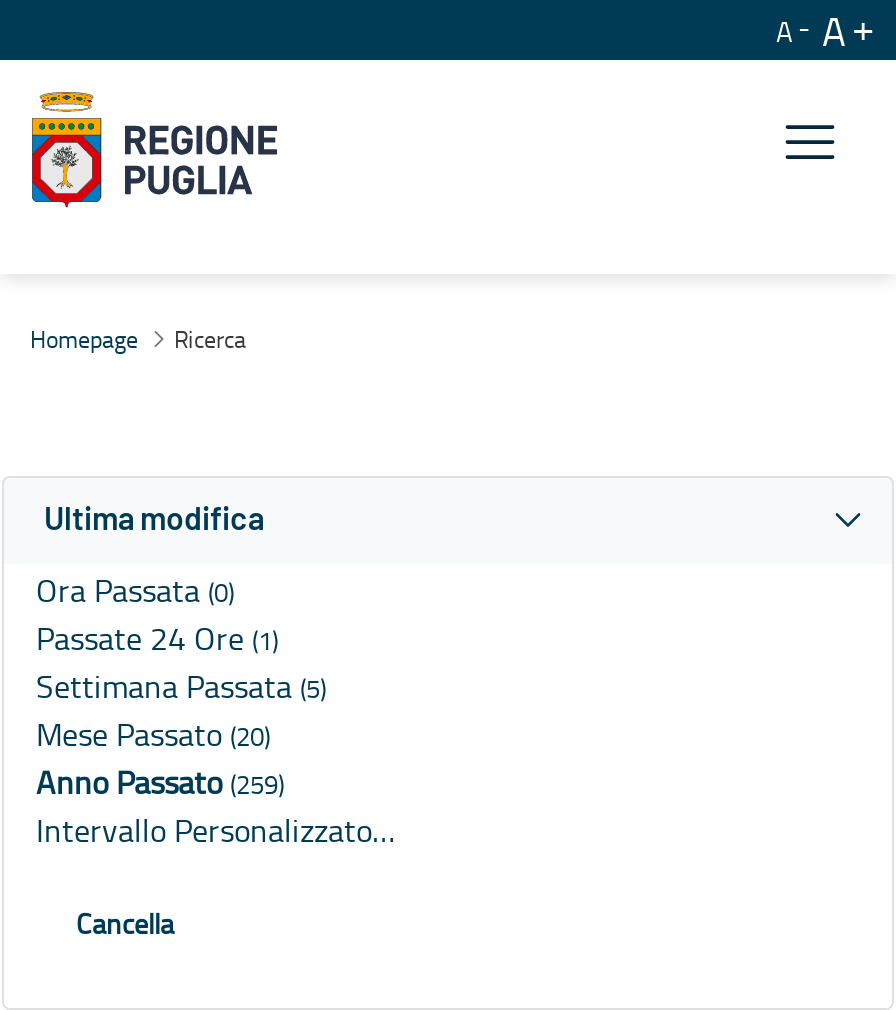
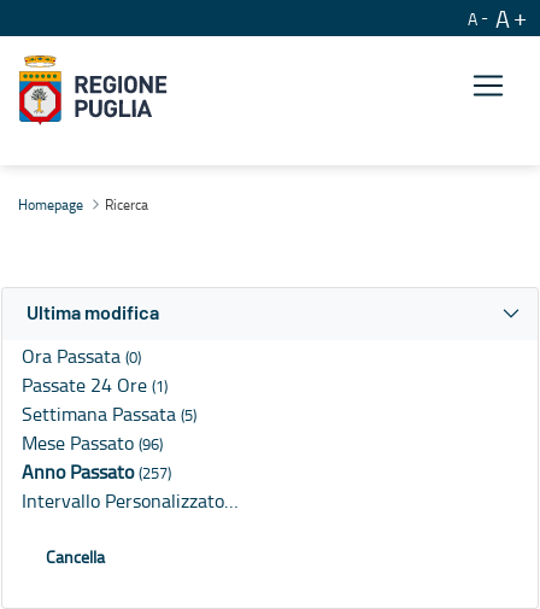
[36,713,270,757] Mese Passato (20) -> [22,430,163,456] Mese Passato (96)
[36,761,284,805] Anno Passato (259) -> [22,459,171,485] Anno Passato (257)

